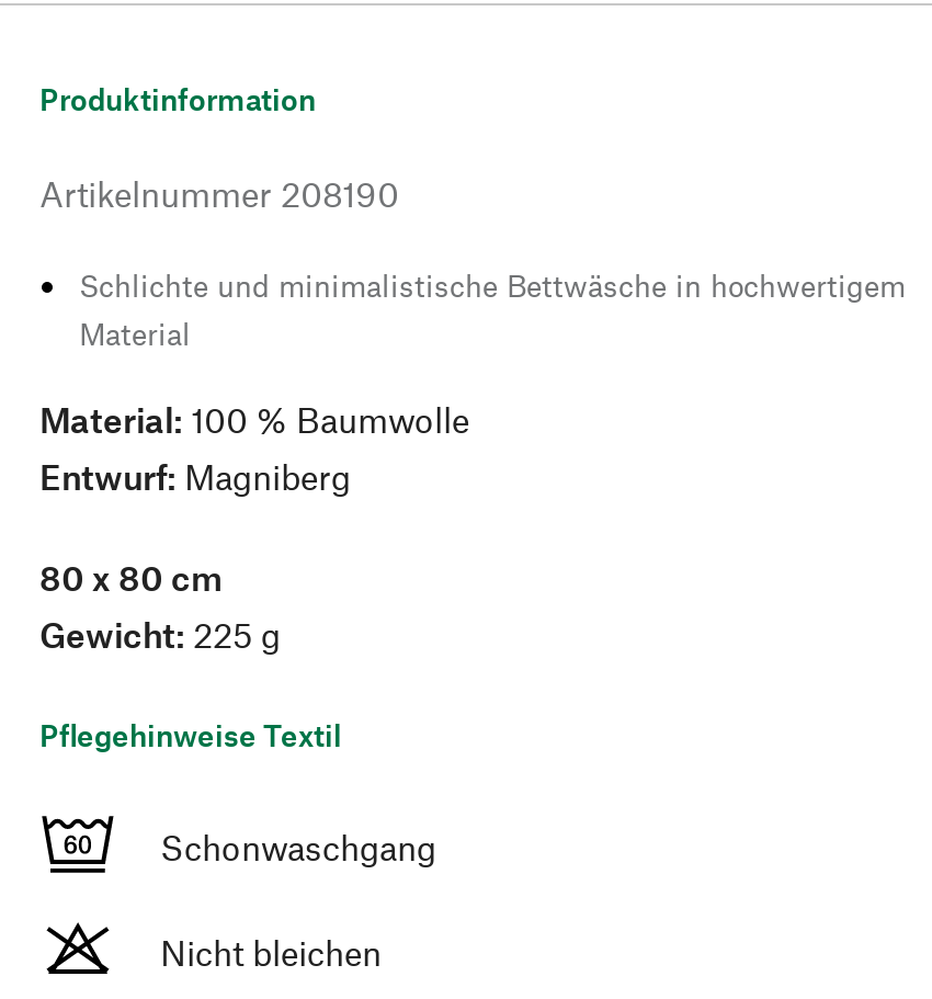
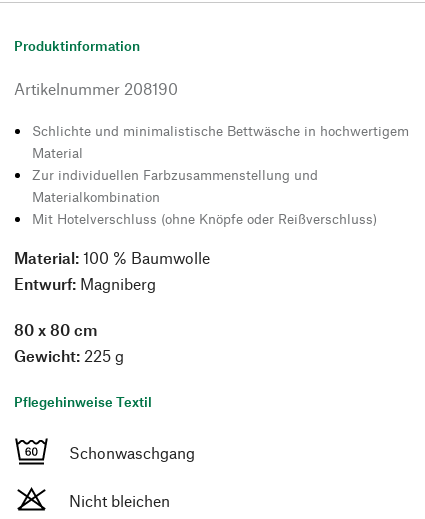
none -> [32,166,377,227] Zur individuellen Farbzusammenstellung und | Materialkombination | Mit Hotelverschluss (ohne Knöpfe oder Reißverschluss)

